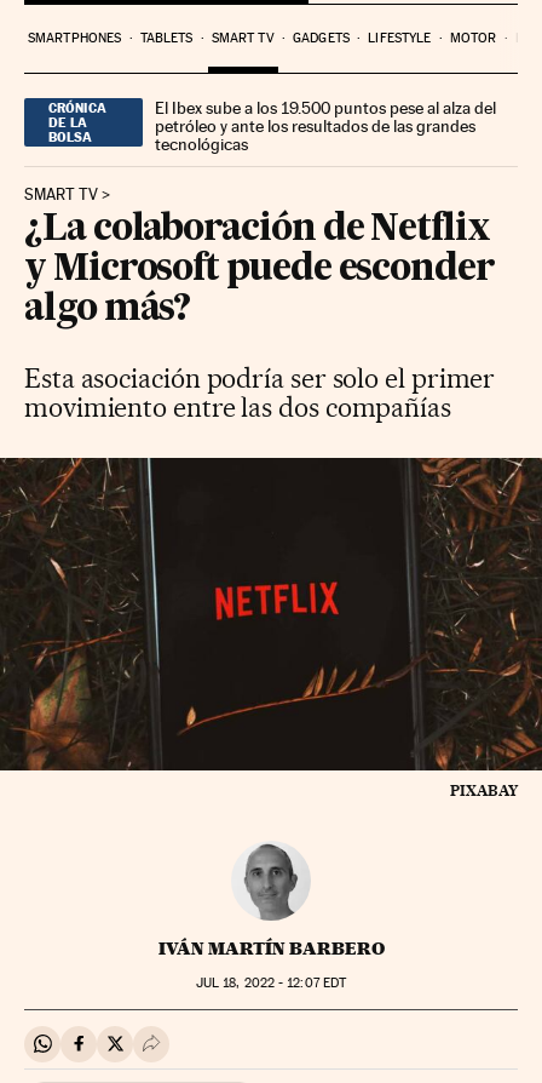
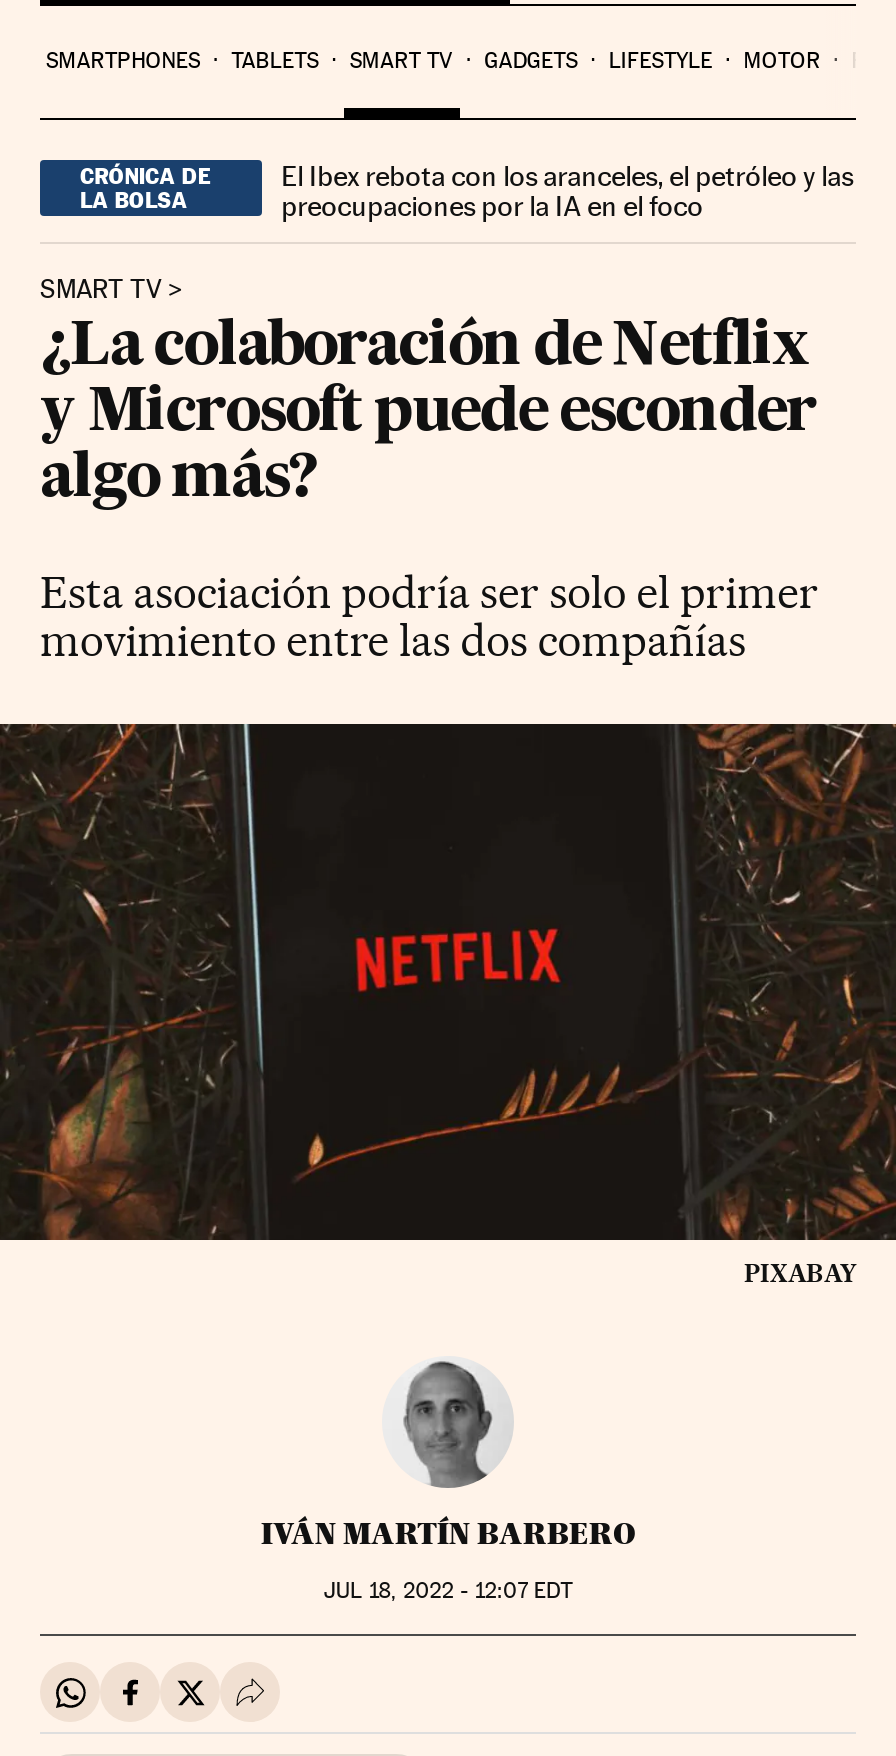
[155,98,497,153] El Ibex sube a los 19.500 puntos pese al alza del | petróleo y ante los resultados de las grandes | tecnológicas -> [281,159,853,221] El Ibex rebota con los aranceles, el petróleo y las | preocupaciones por la IA en el foco

